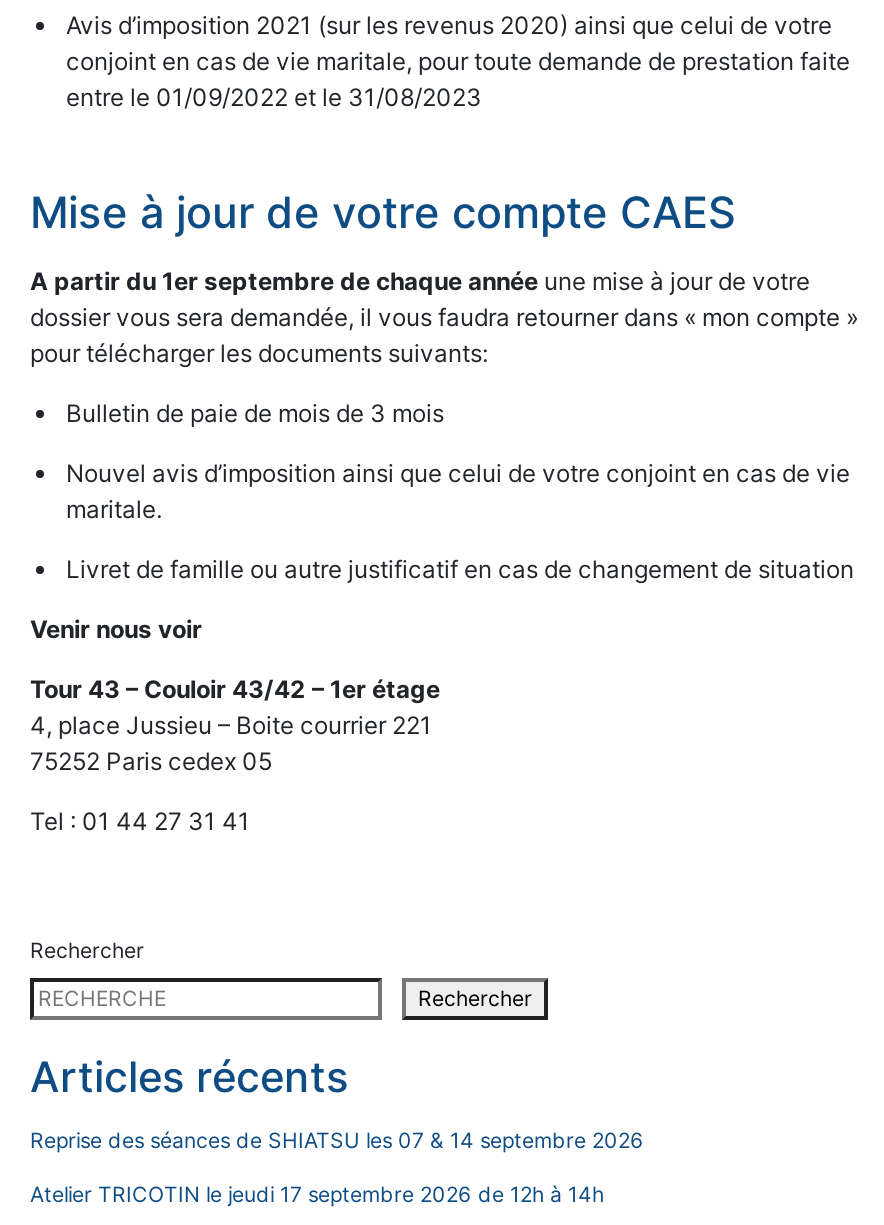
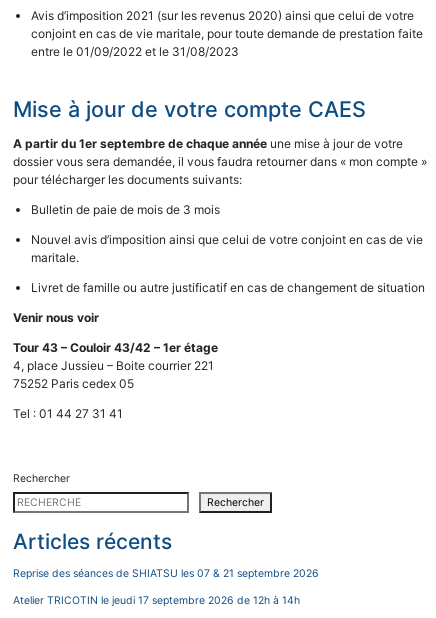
[30,1127,644,1153] Reprise des séances de SHIATSU les 07 & 14 septembre 2026 -> [13,567,319,580] Reprise des séances de SHIATSU les 07 & 21 septembre 2026

